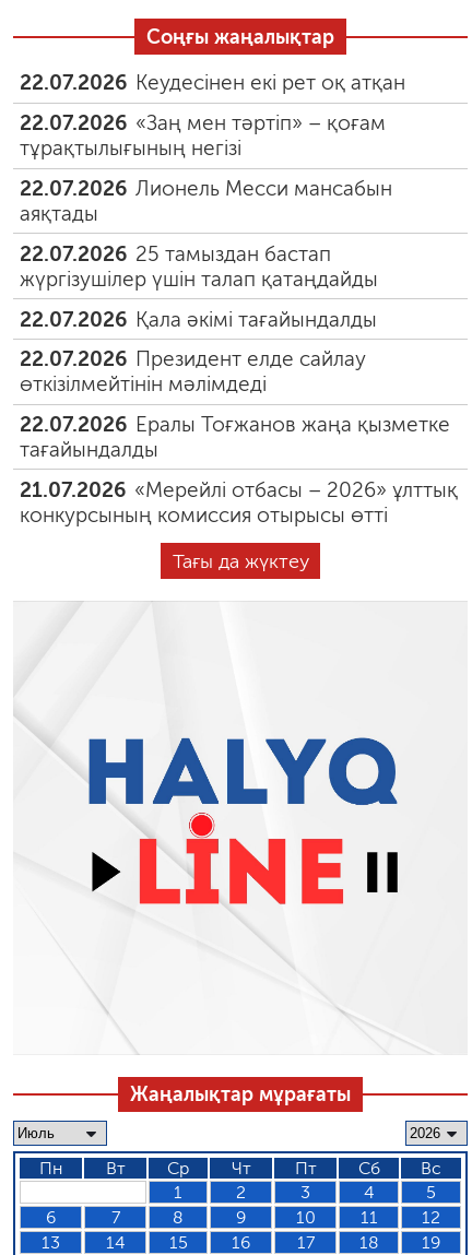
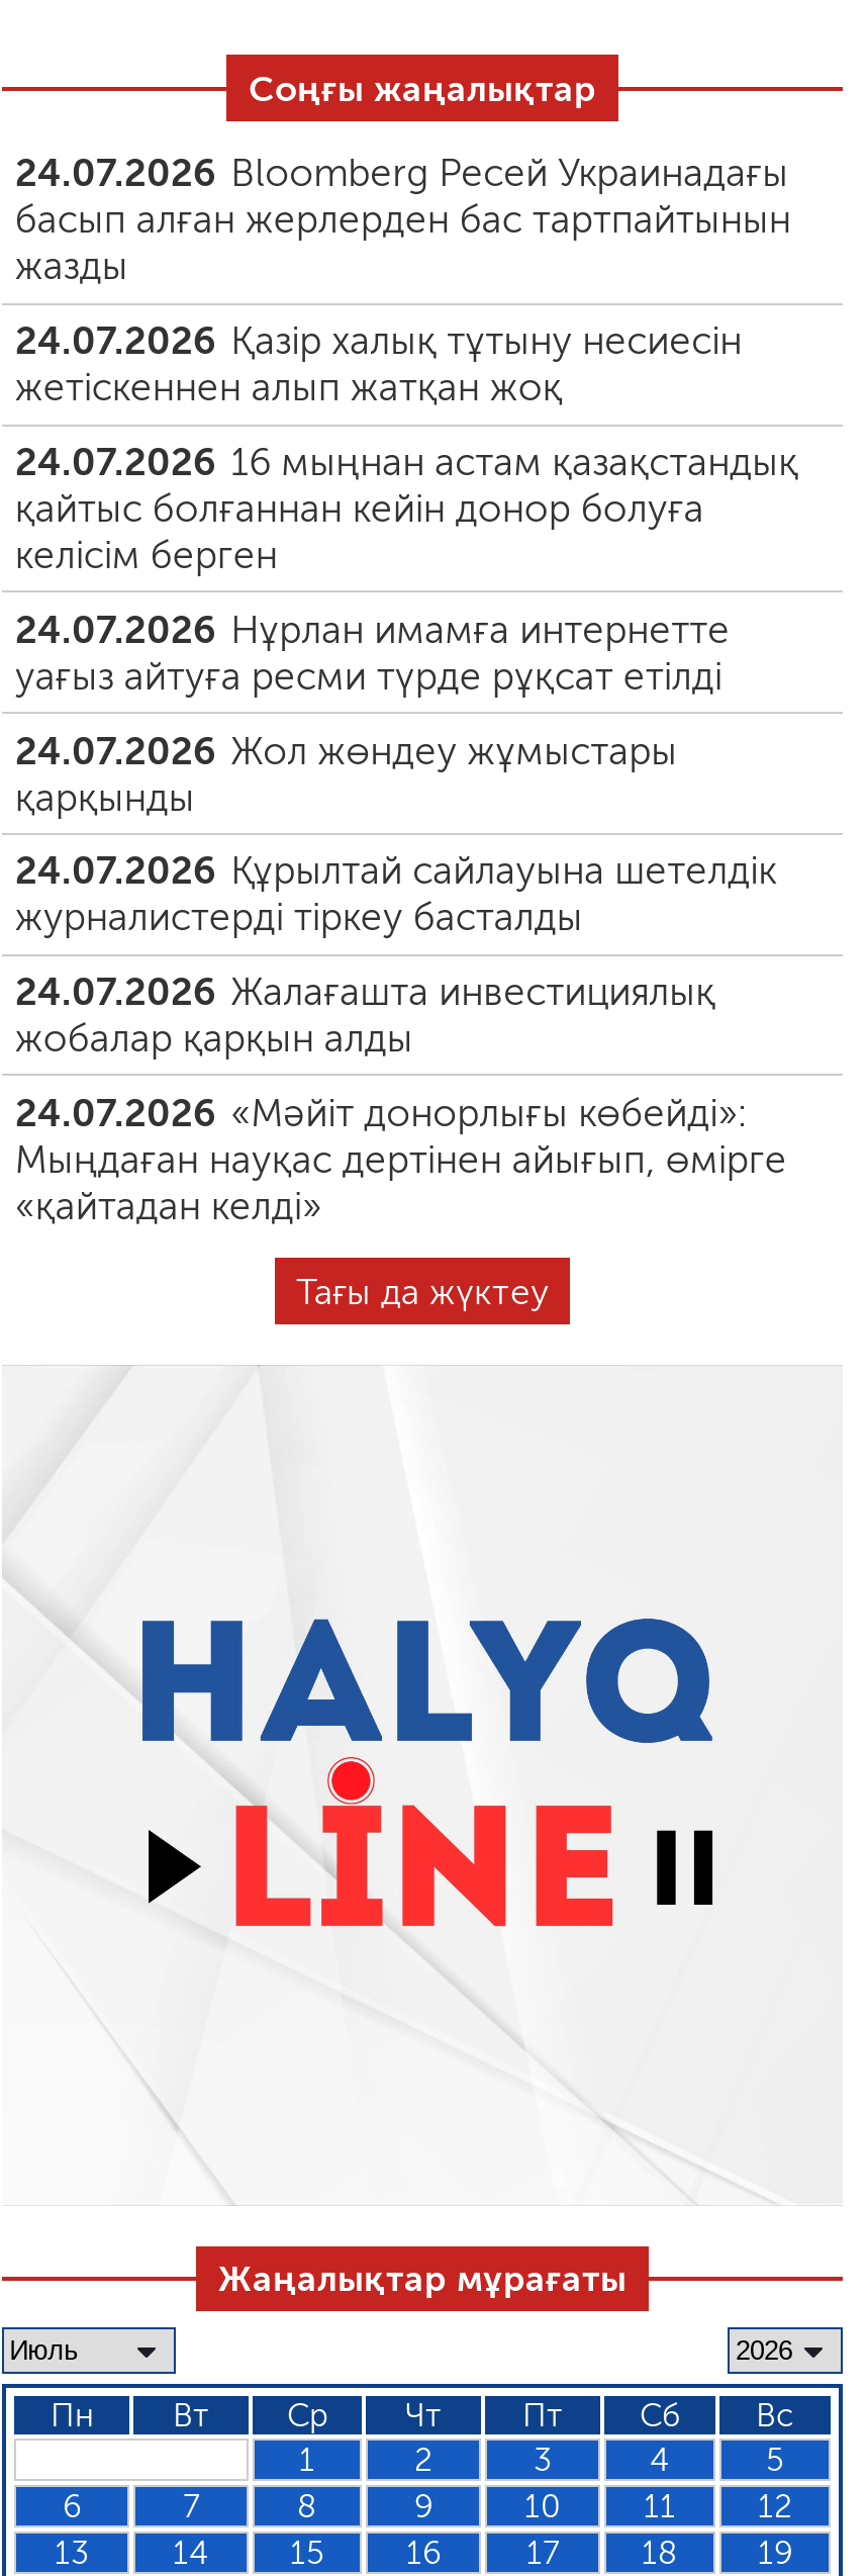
[20,70,405,95] 22.07.2026 Кеудесінен екі рет оқ атқан -> [15,150,791,290] 24.07.2026 Bloomberg Ресей Украинадағы | басып алған жерлерден бас тартпайтынын | жазды
[20,111,386,161] 22.07.2026 «Заң мен тәртіп» – қоғам | тұрақтылығының негізі -> [15,318,742,411] 24.07.2026 Қазір халық тұтыну несиесін | жетіскеннен алып жатқан жоқ
[20,176,392,226] 22.07.2026 Лионель Месси мансабын | аяқтады -> [15,439,798,578] 24.07.2026 16 мыңнан астам қазақстандық | қайтыс болғаннан кейін донор болуға | келісім берген
[20,241,378,291] 22.07.2026 25 тамыздан бастап | жүргізушілер үшін талап қатаңдайды -> [15,606,730,699] 24.07.2026 Нұрлан имамға интернетте | уағыз айтуға ресми түрде рұқсат етілді
[20,306,377,331] 22.07.2026 Қала әкімі тағайындалды -> [15,727,677,820] 24.07.2026 Жол жөндеу жұмыстары | қарқынды
[20,347,366,397] 22.07.2026 Президент елде сайлау | өткізілмейтінін мәлімдеді -> [15,848,776,941] 24.07.2026 Құрылтай сайлауына шетелдік | журналистерді тіркеу басталды
[20,412,450,462] 22.07.2026 Ералы Тоғжанов жаңа қызметке | тағайындалды -> [15,969,716,1062] 24.07.2026 Жалағашта инвестициялық | жобалар қарқын алды
[20,477,458,527] 21.07.2026 «Мерейлі отбасы – 2026» ұлттық | конкурсының комиссия отырысы өтті -> [15,1090,787,1229] 24.07.2026 «Мәйіт донорлығы көбейді»: | Мыңдаған науқас дертінен айығып, өмірге | «қайтадан келді»

